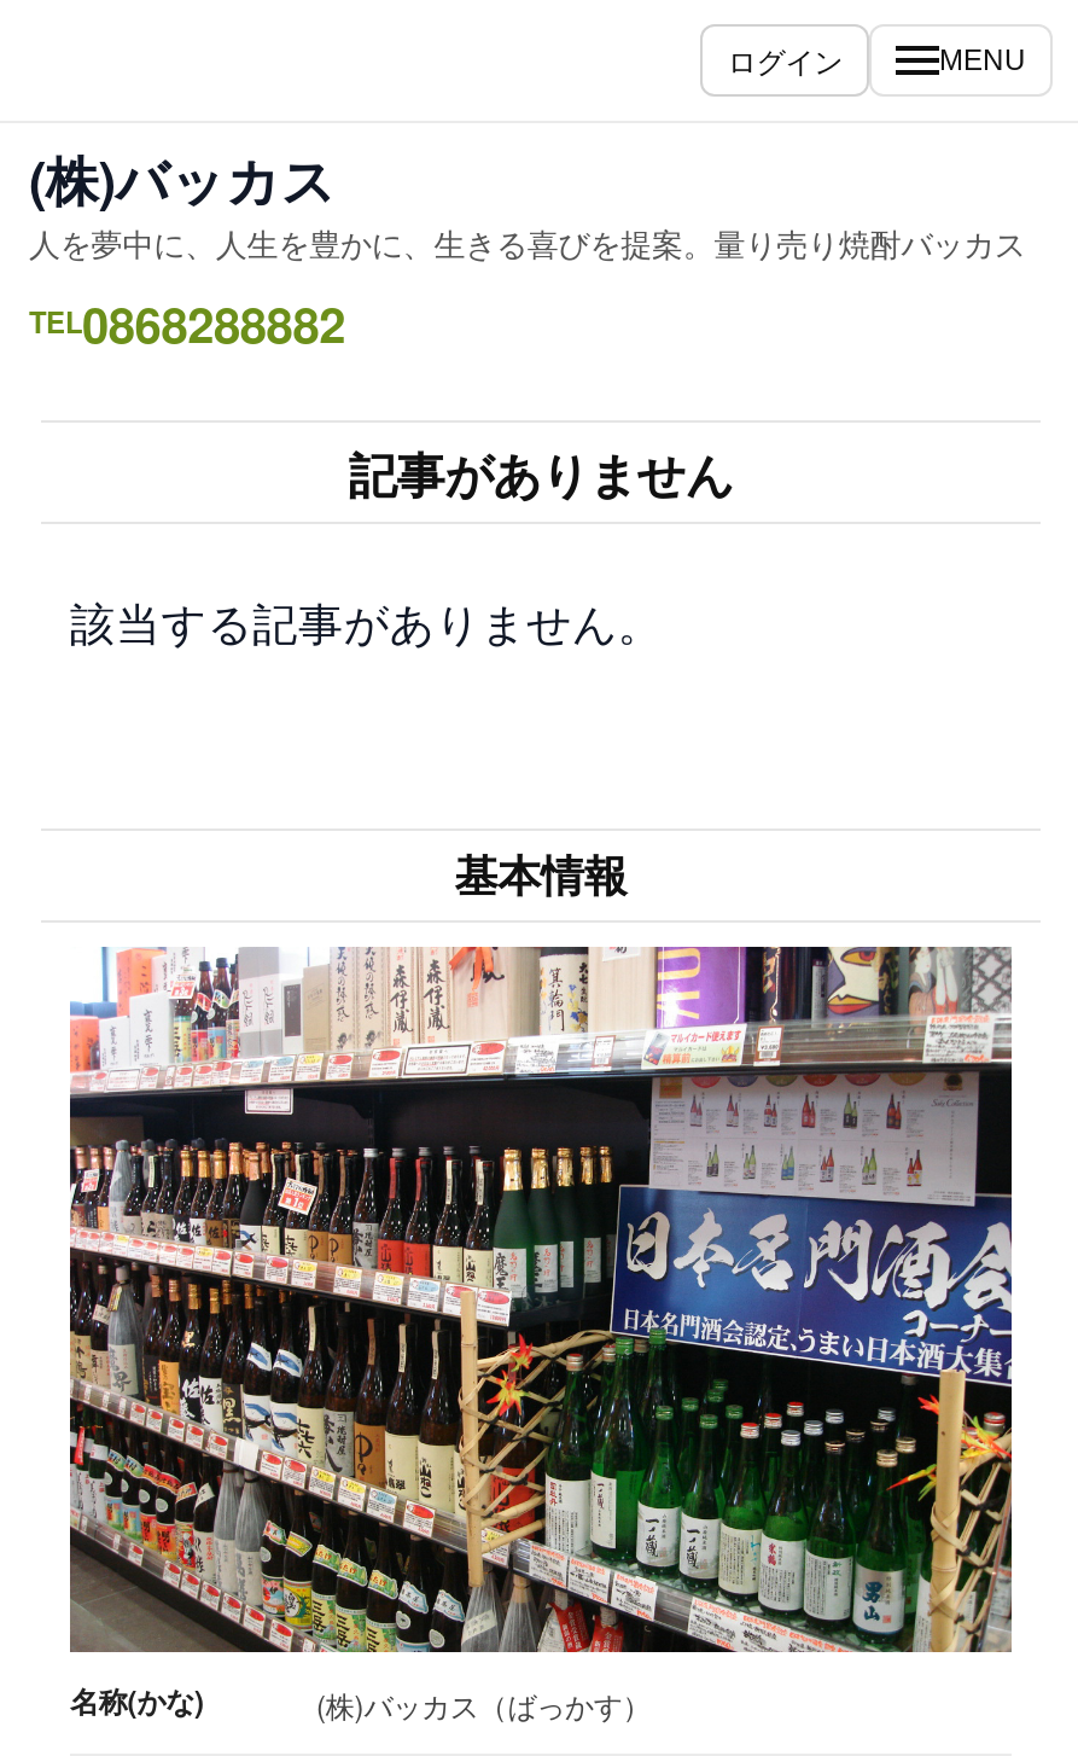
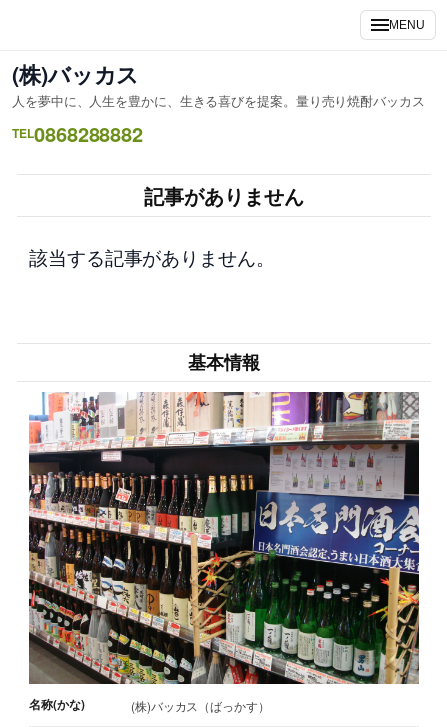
[728,39,843,80] ログイン -> none

